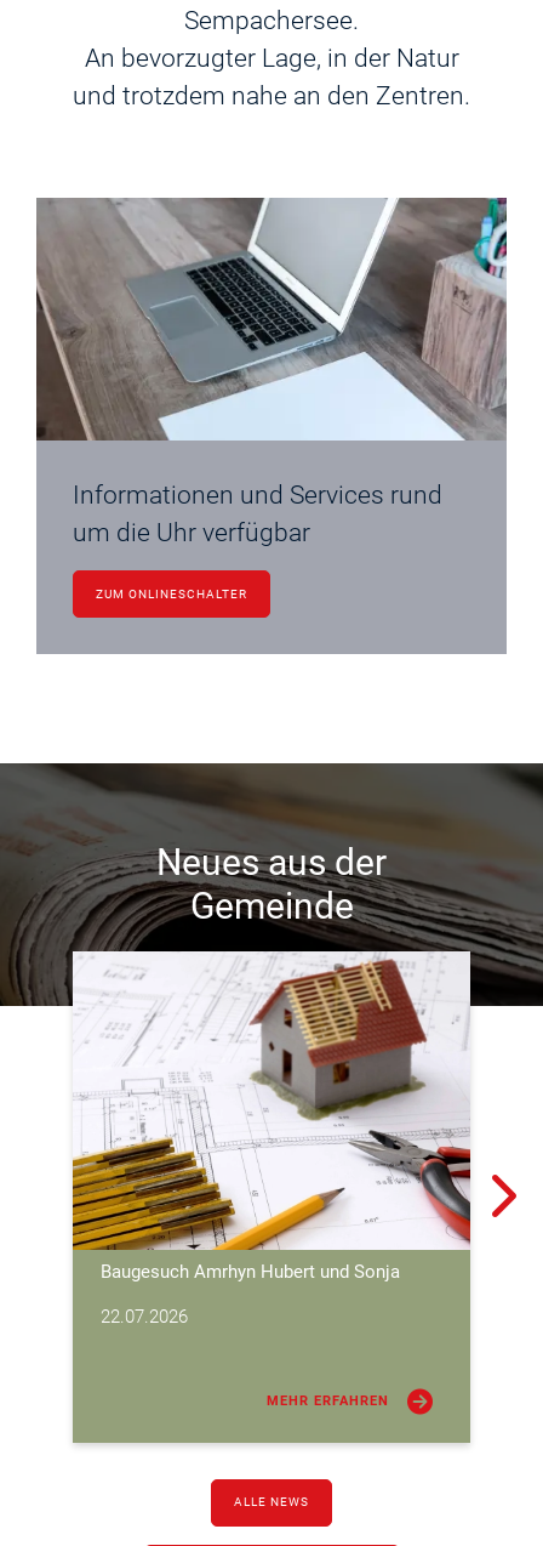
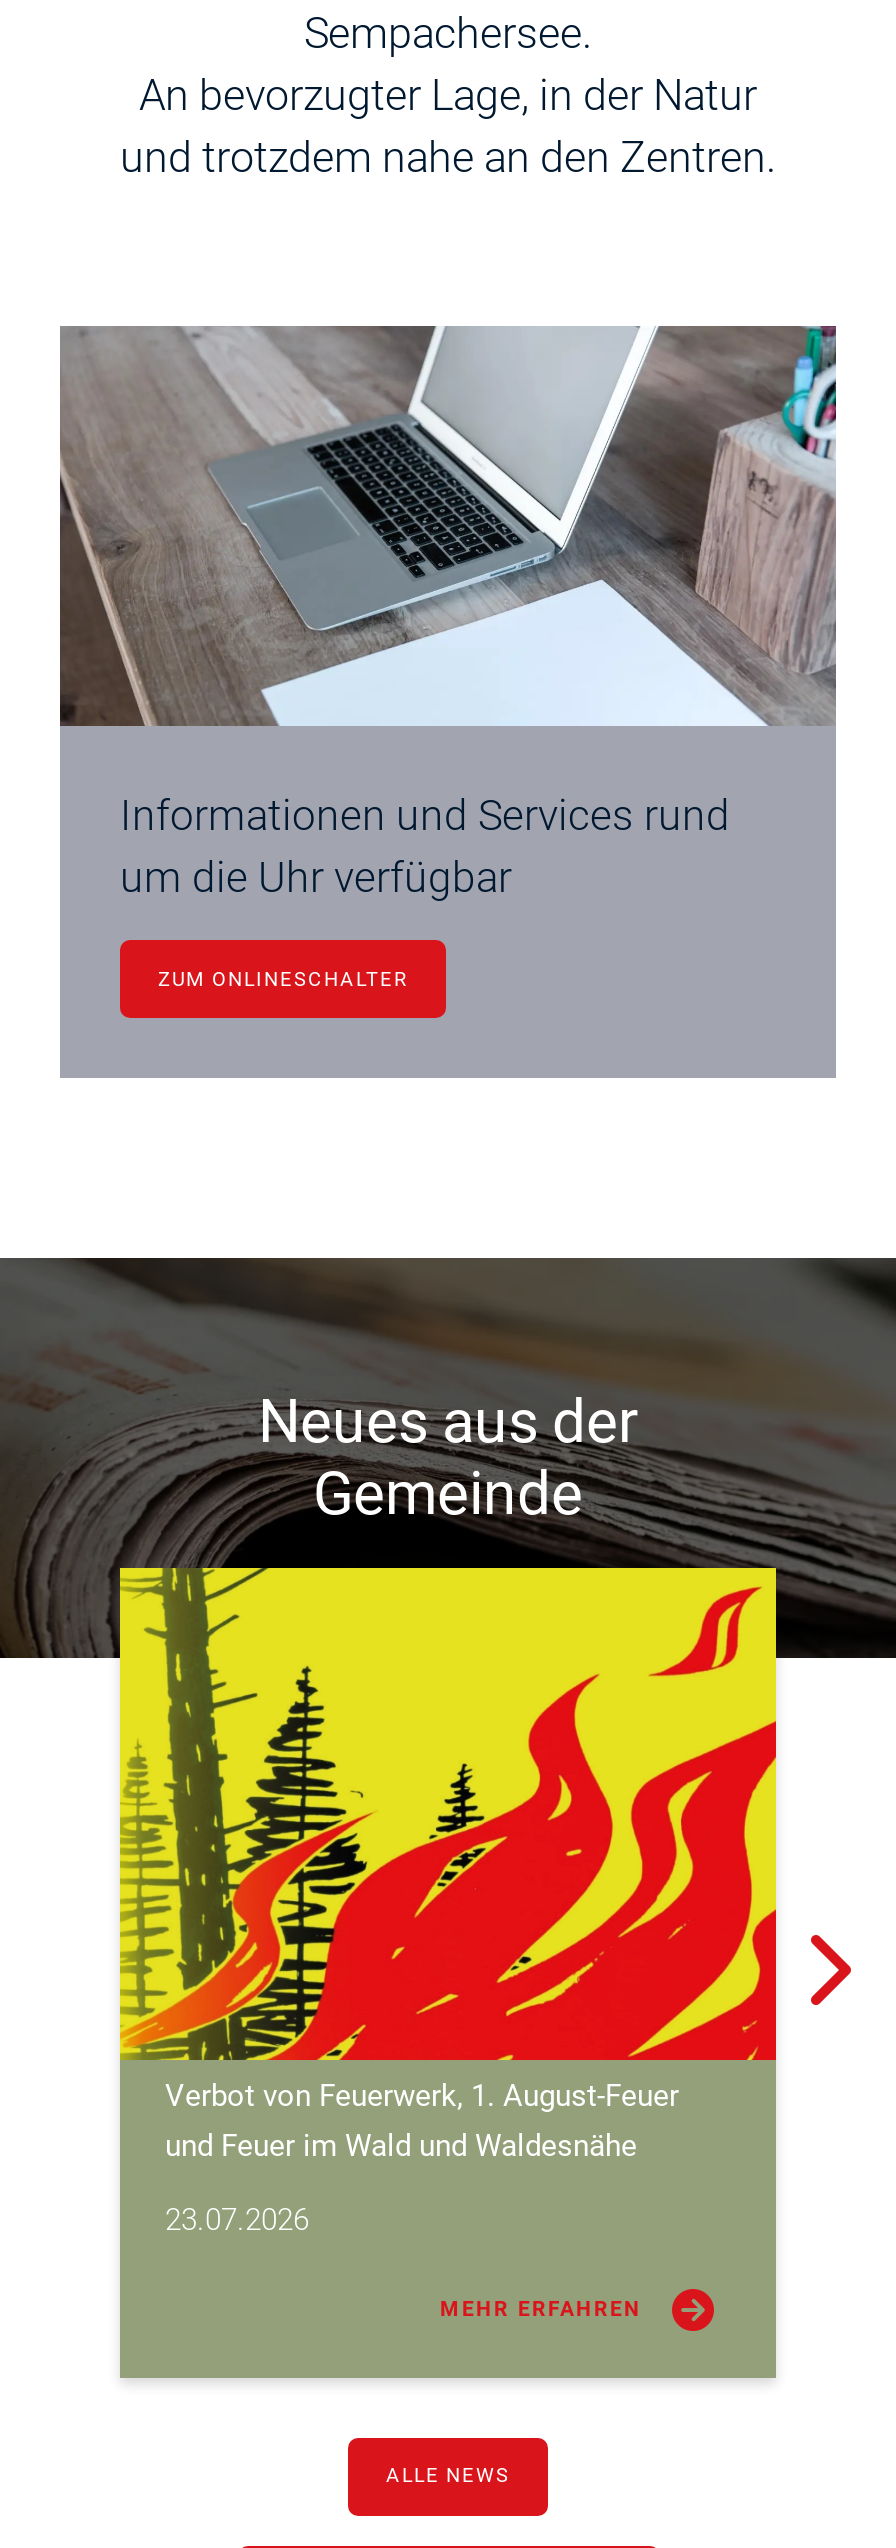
[72,950,471,1283] [image] | Baugesuch Amrhyn Hubert und Sonja -> [118,1566,778,2164] [image] | Verbot von Feuerwerk, 1. August-Feuer | und Feuer im Wald und Waldesnähe
[100,1306,187,1328] 22.07.2026 -> [165,2202,309,2238] 23.07.2026

